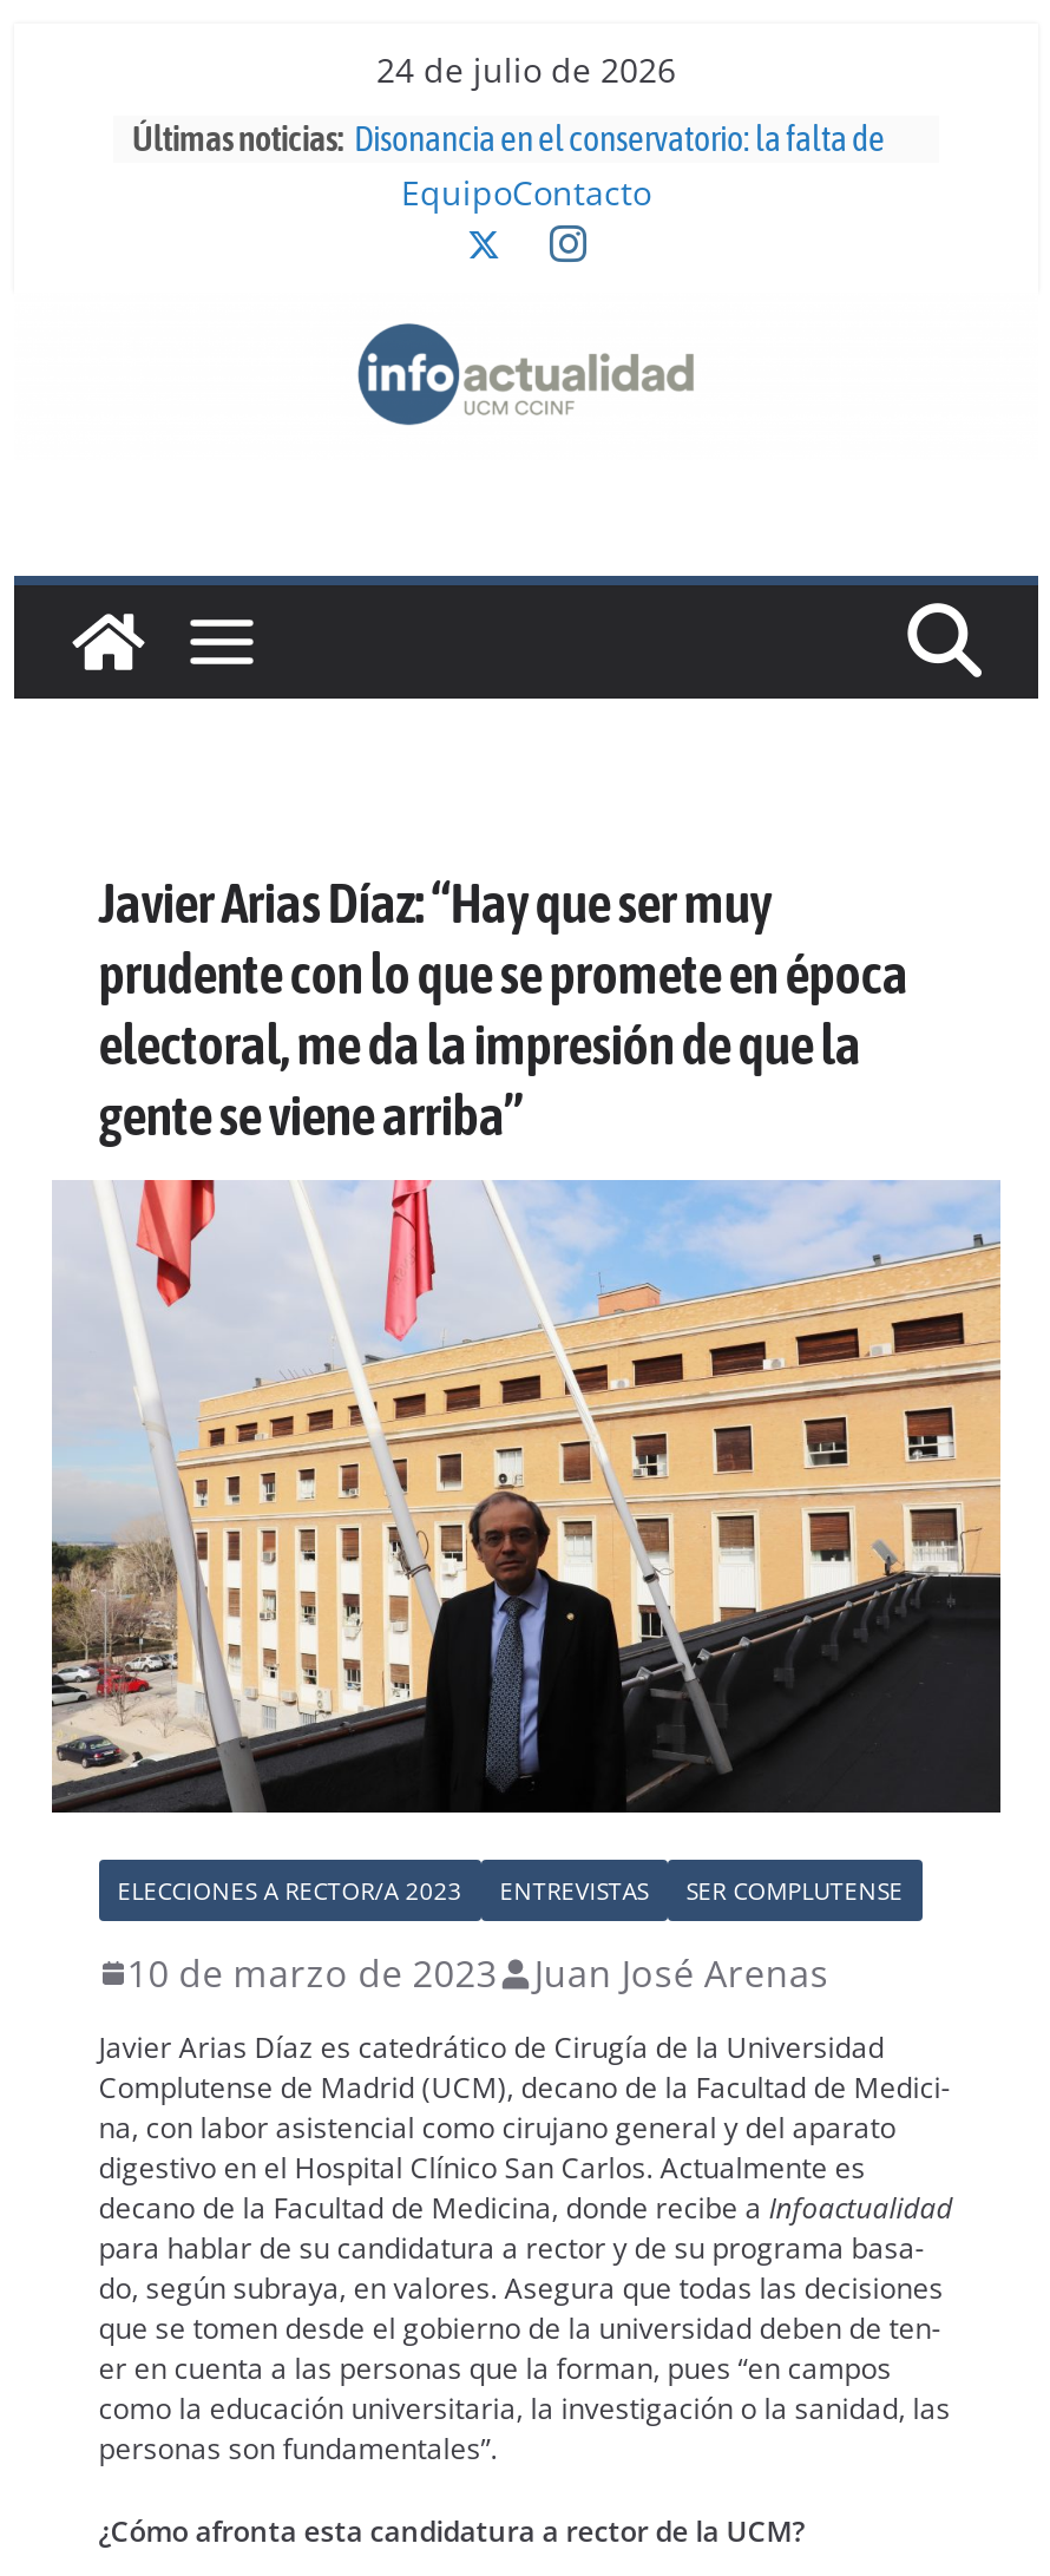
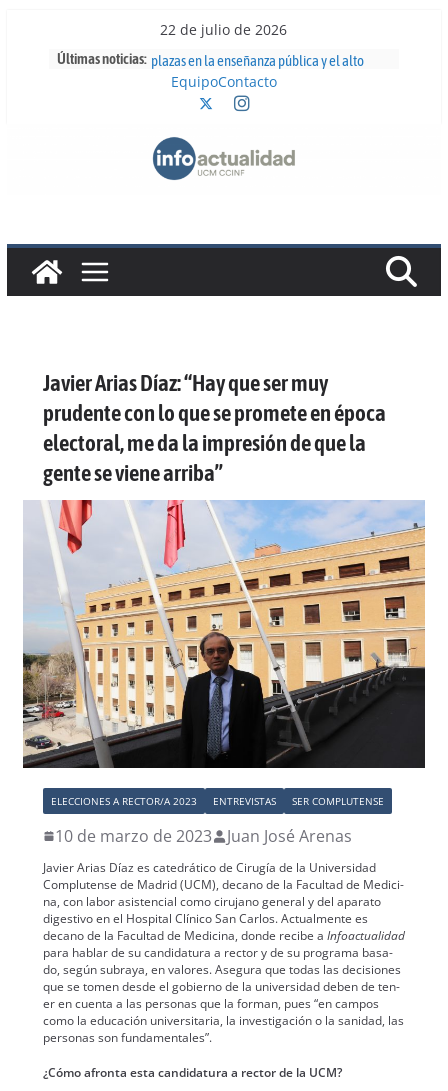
[376,47,676,92] 24 de julio de 2026 -> [160,20,287,39] 22 de julio de 2026

